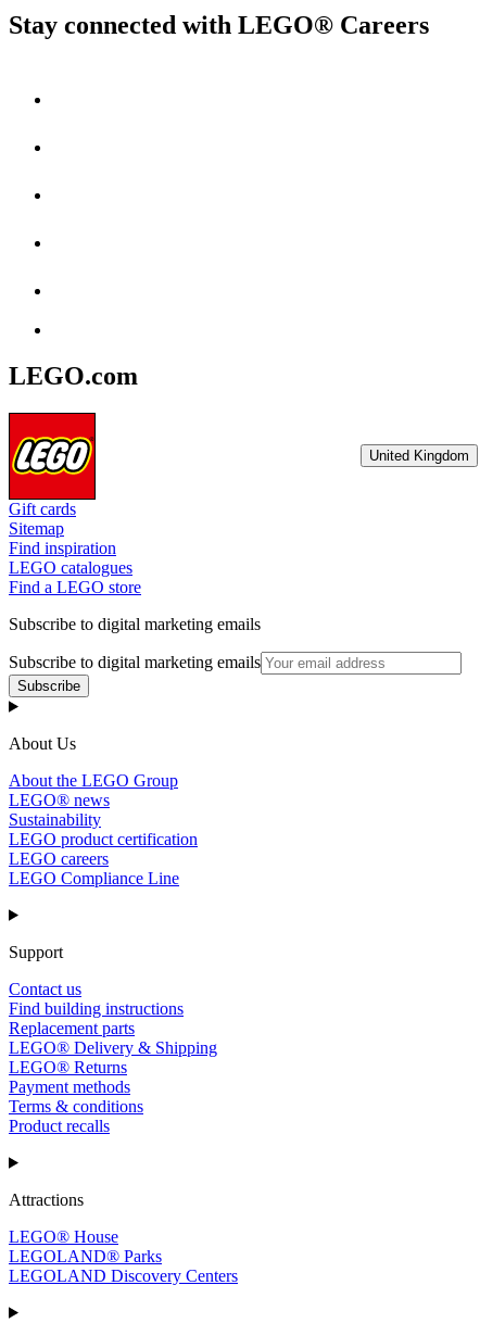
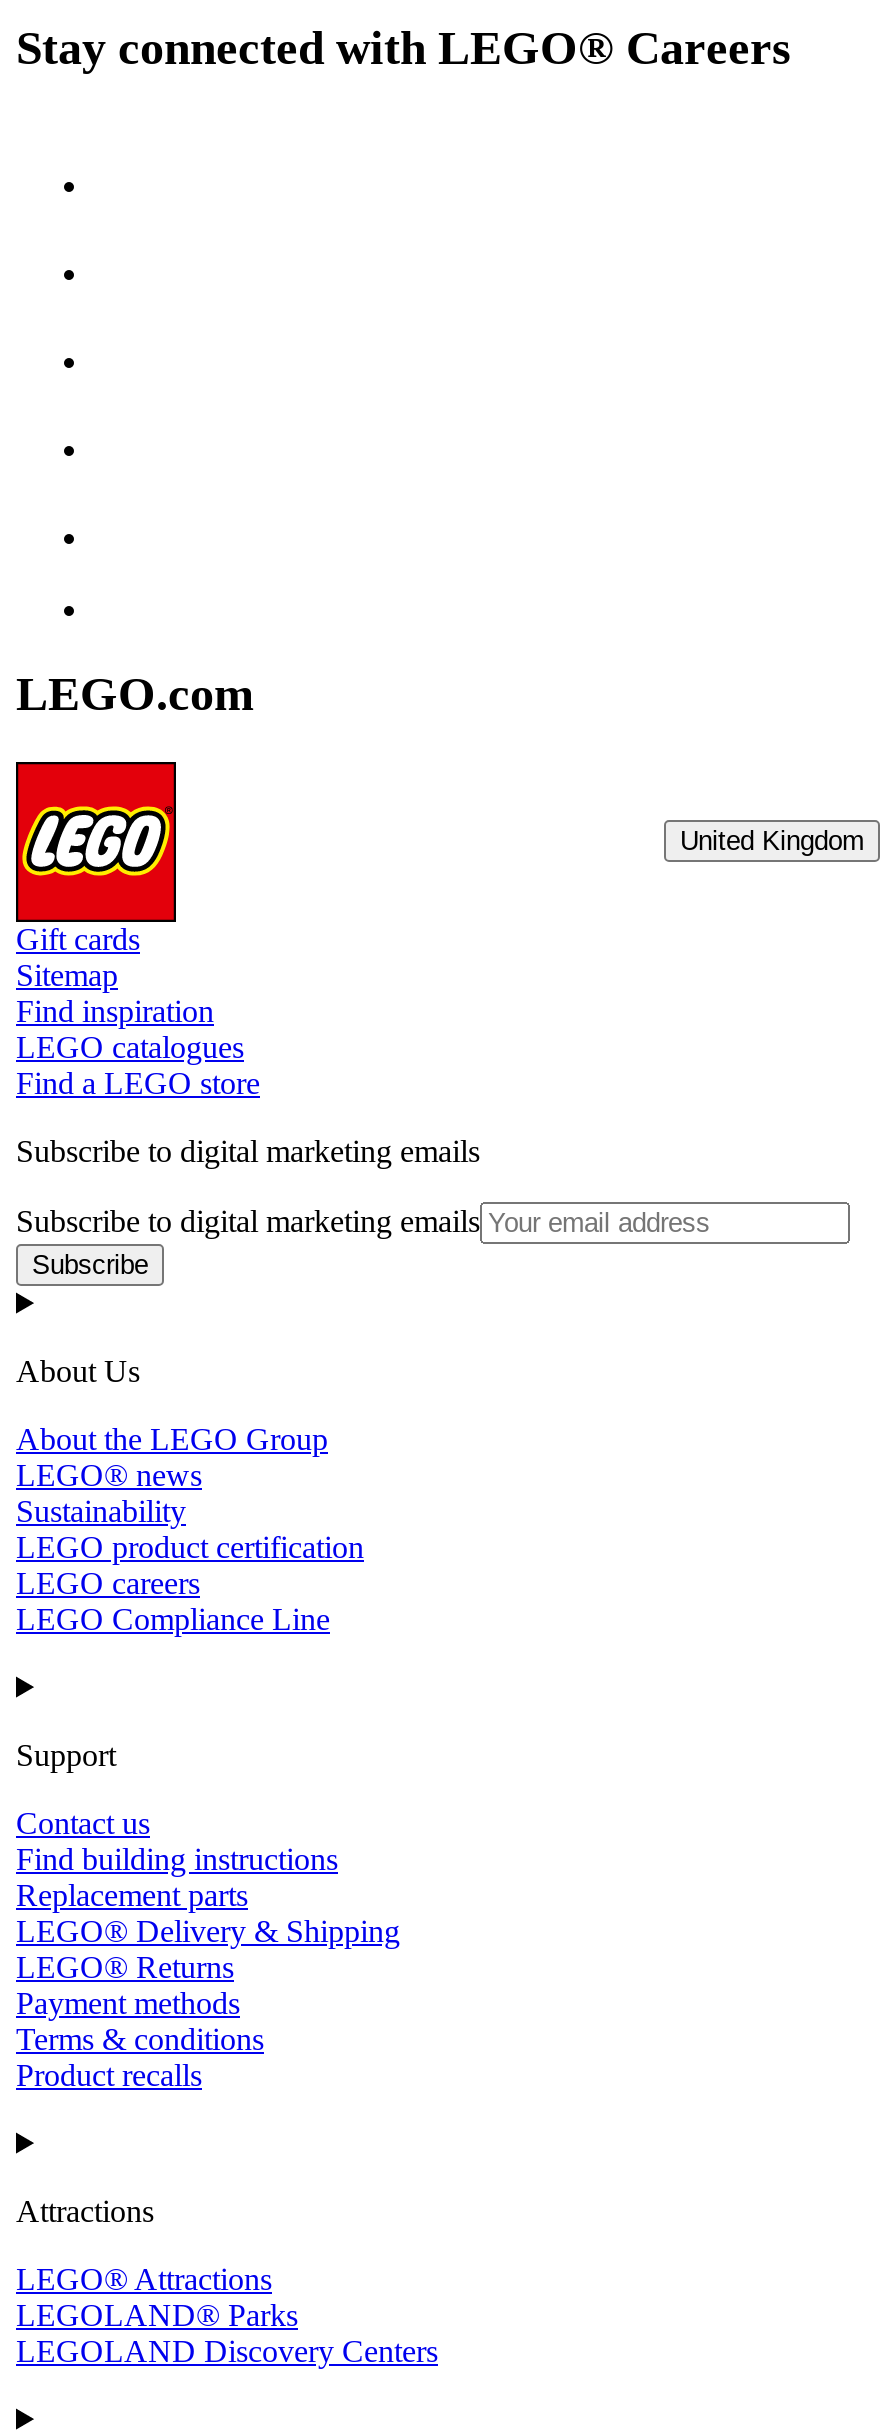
[9,1227,118,1246] LEGO® House -> [16,2262,272,2296] LEGO® Attractions

